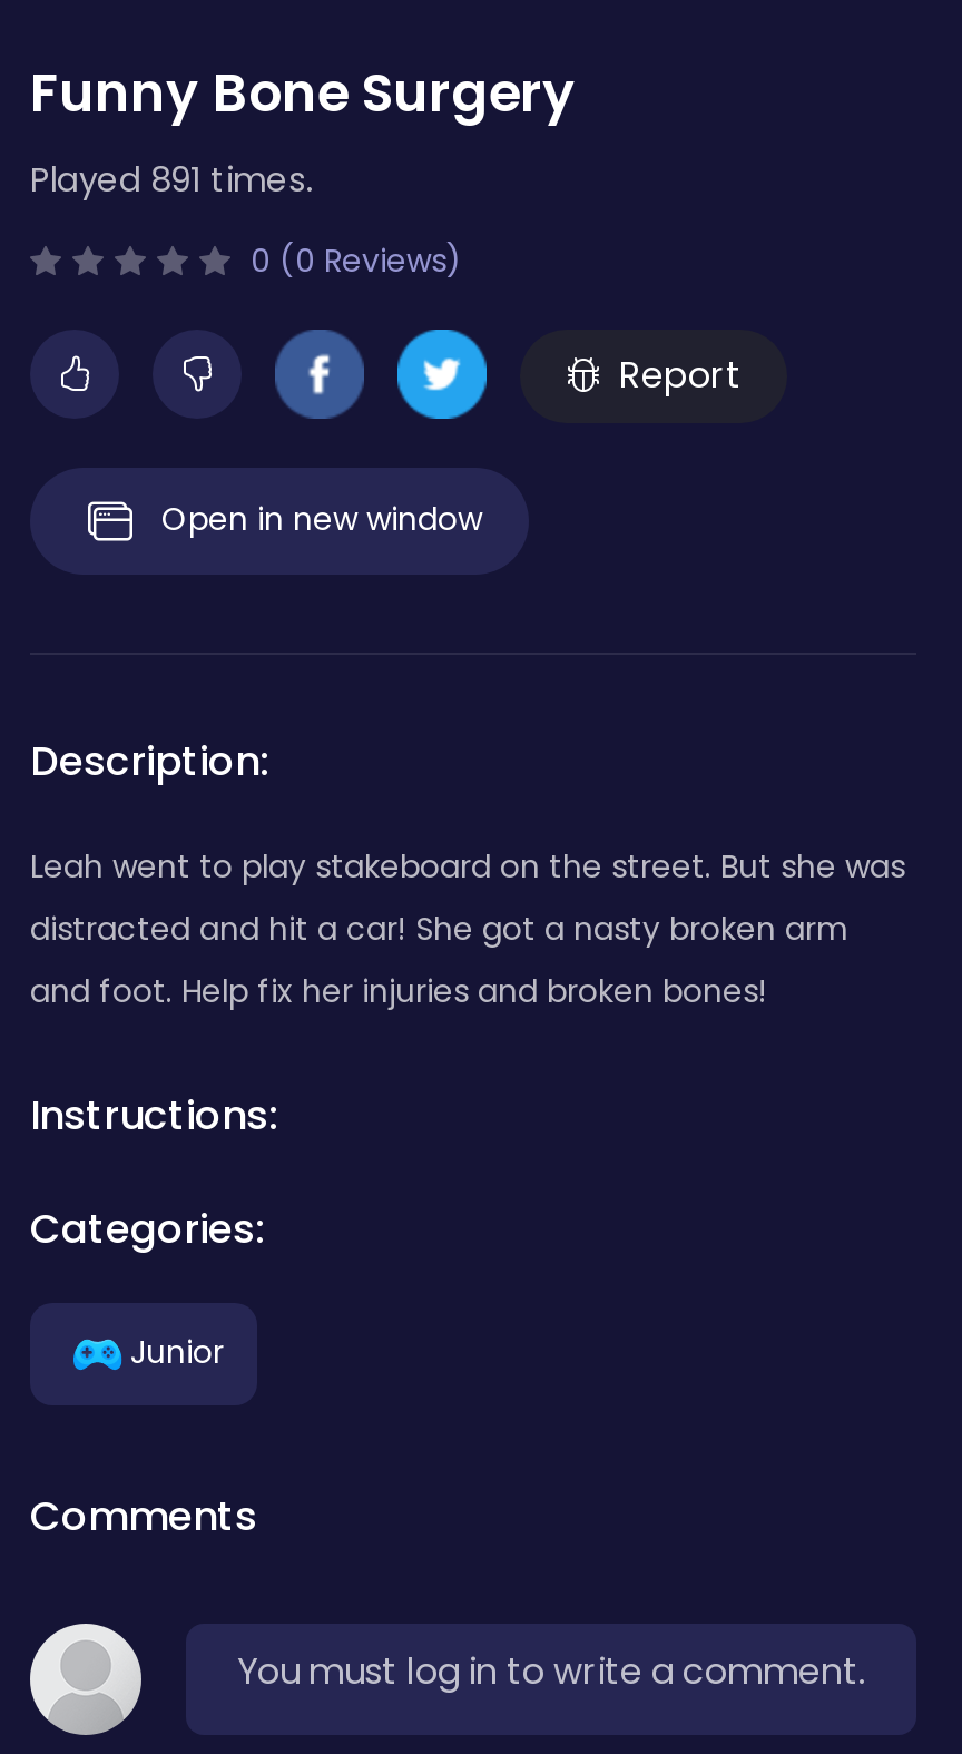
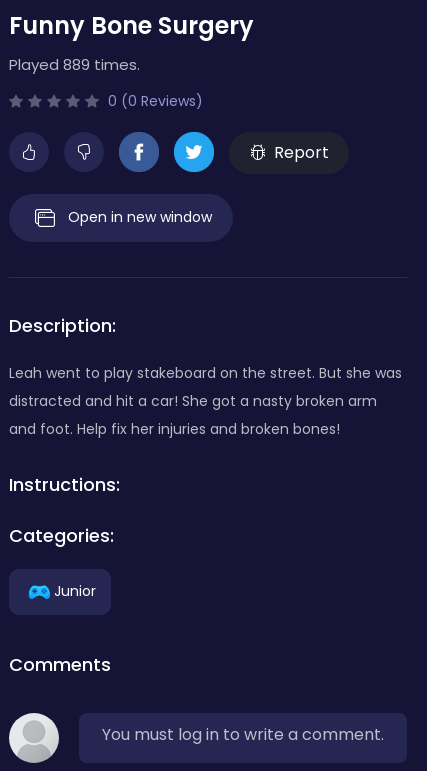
[30,157,313,204] Played 891 times. -> [9,54,140,75] Played 889 times.

